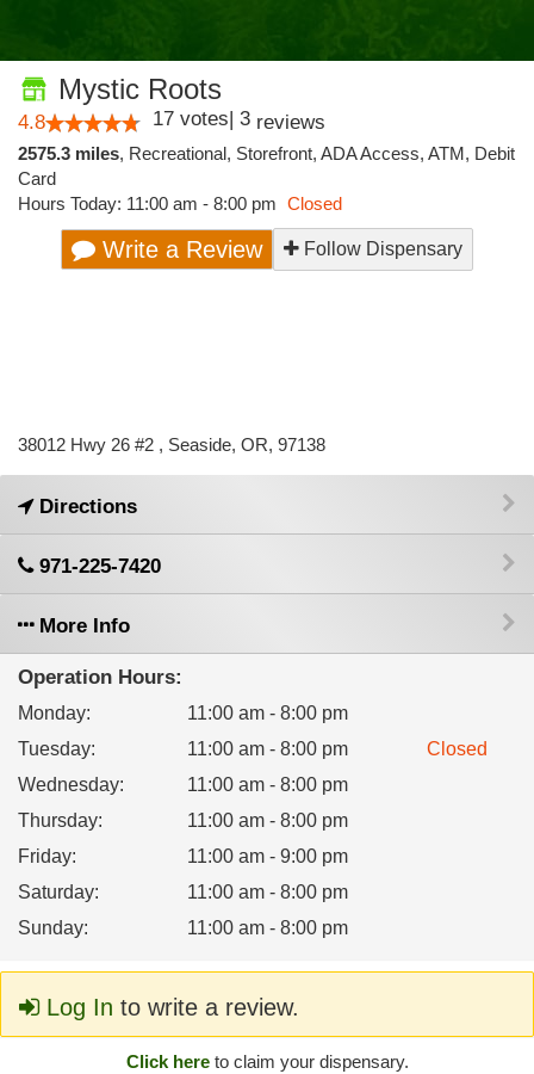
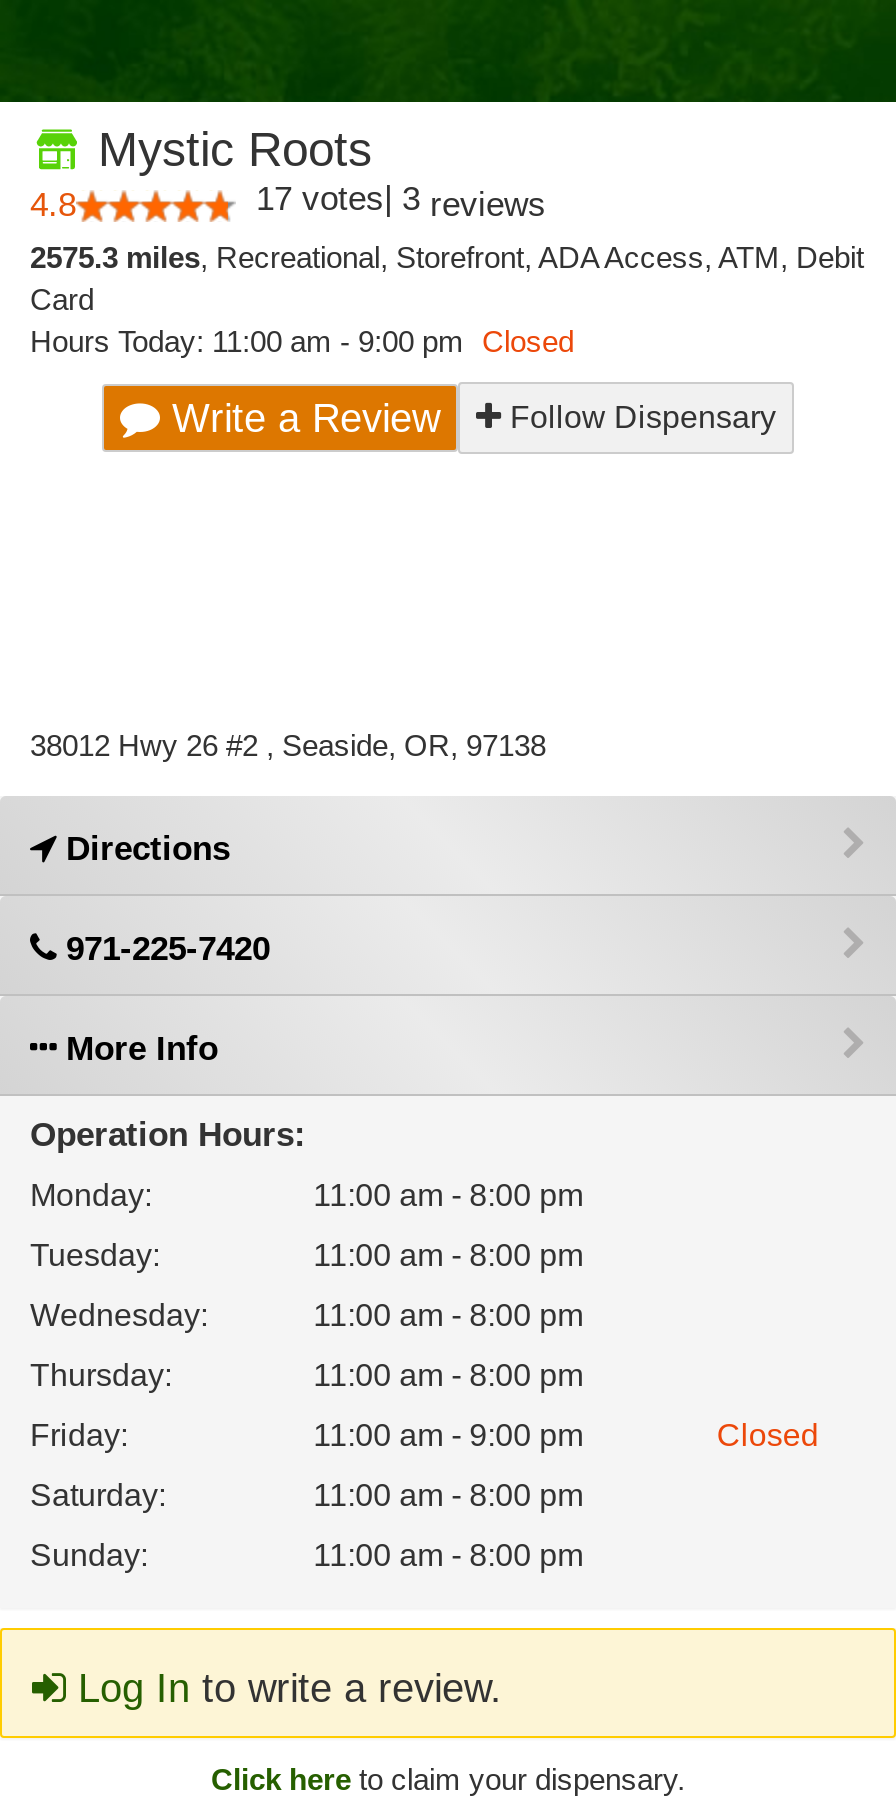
[18,193,342,214] Hours Today: 11:00 am - 8:00 pm Closed -> [30,324,574,358] Hours Today: 11:00 am - 9:00 pm Closed
moved [427,739,488,759] -> [717,1418,819,1452]: Closed

